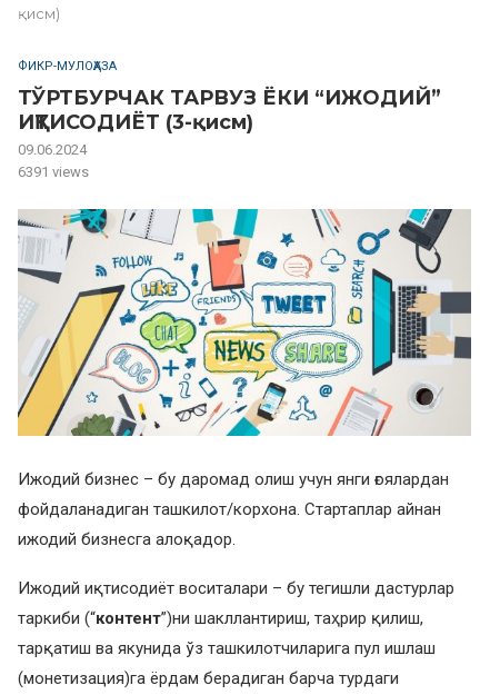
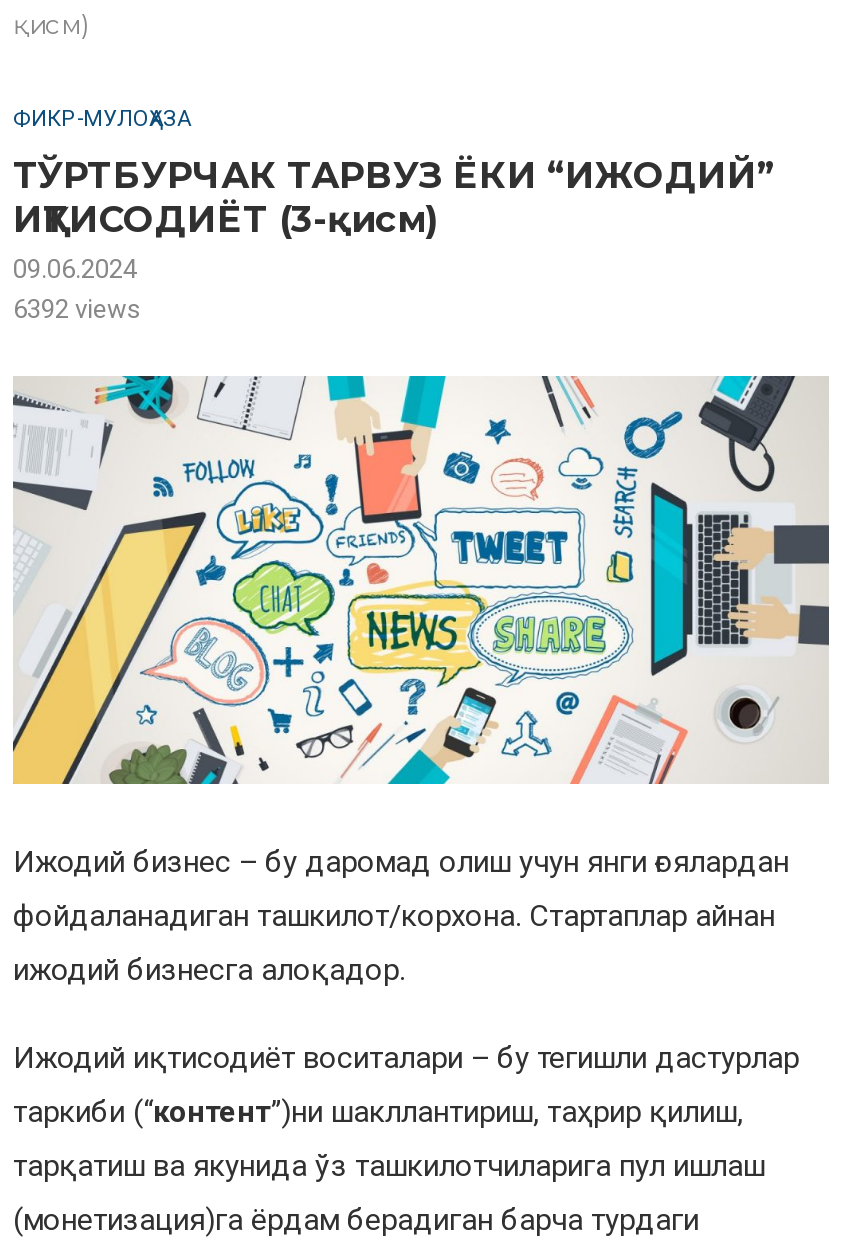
[18,163,89,180] 6391 views -> [13,294,141,324] 6392 views

